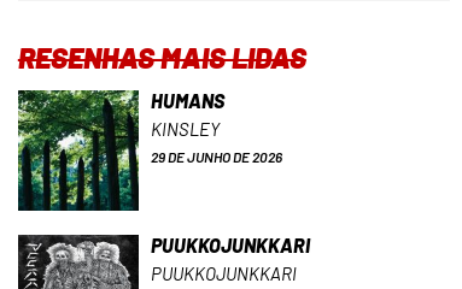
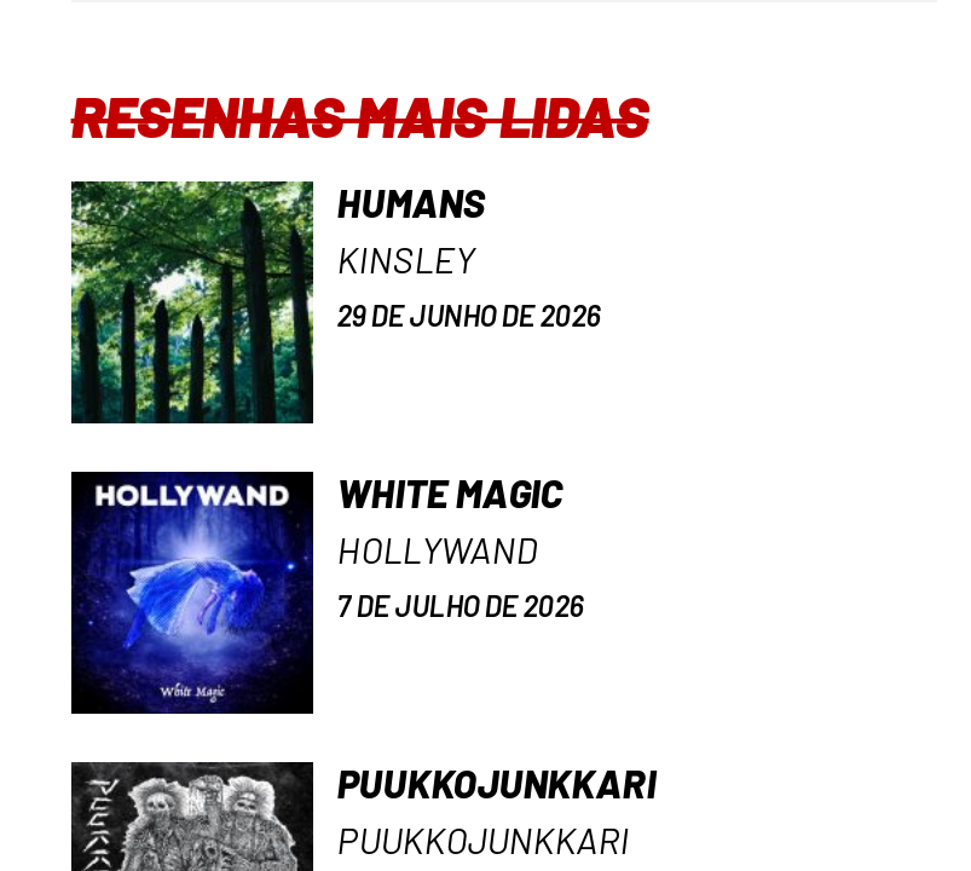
none -> [74,469,584,714] [image] | WHITE MAGIC | HOLLYWAND | 7 DE JULHO DE 2026

